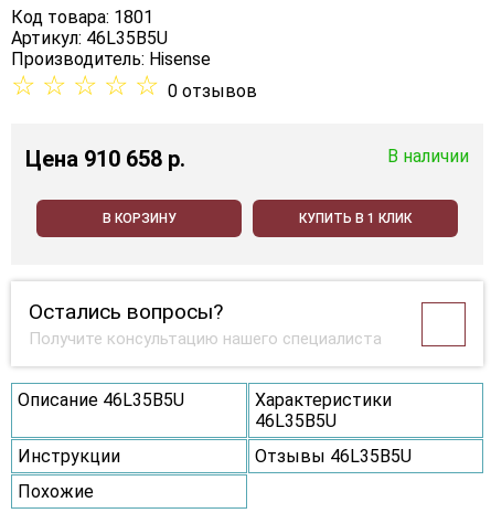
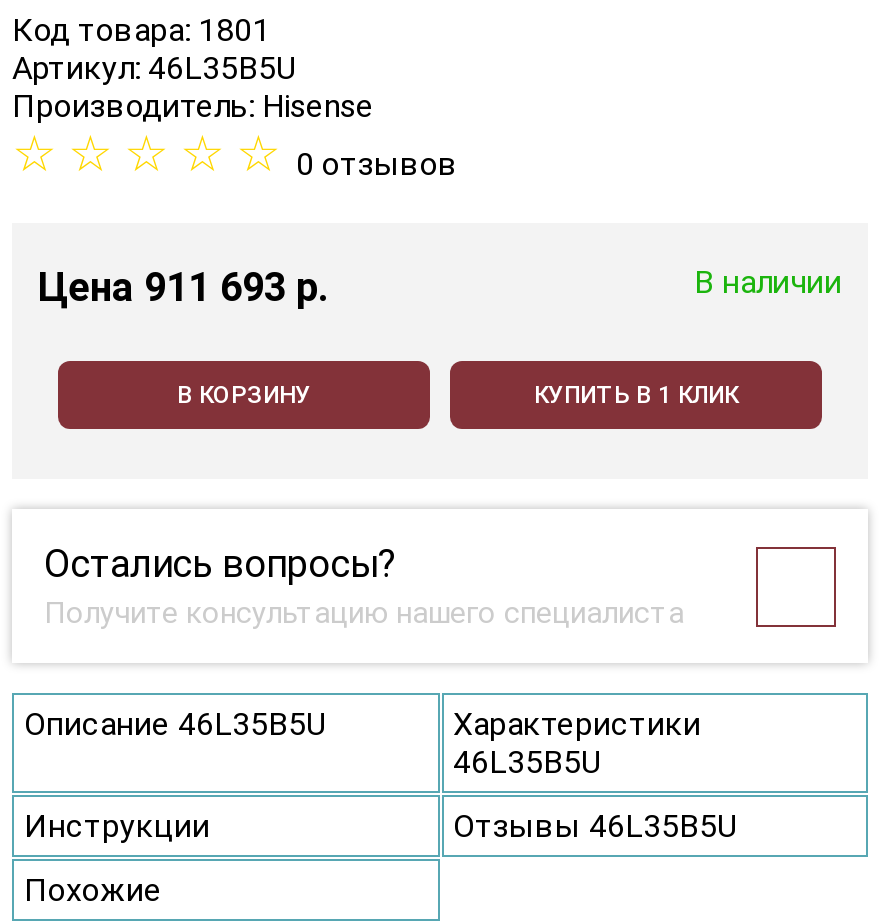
[25,146,185,173] Цена 910 658 p. -> [38,264,328,312] Цена 911 693 p.

